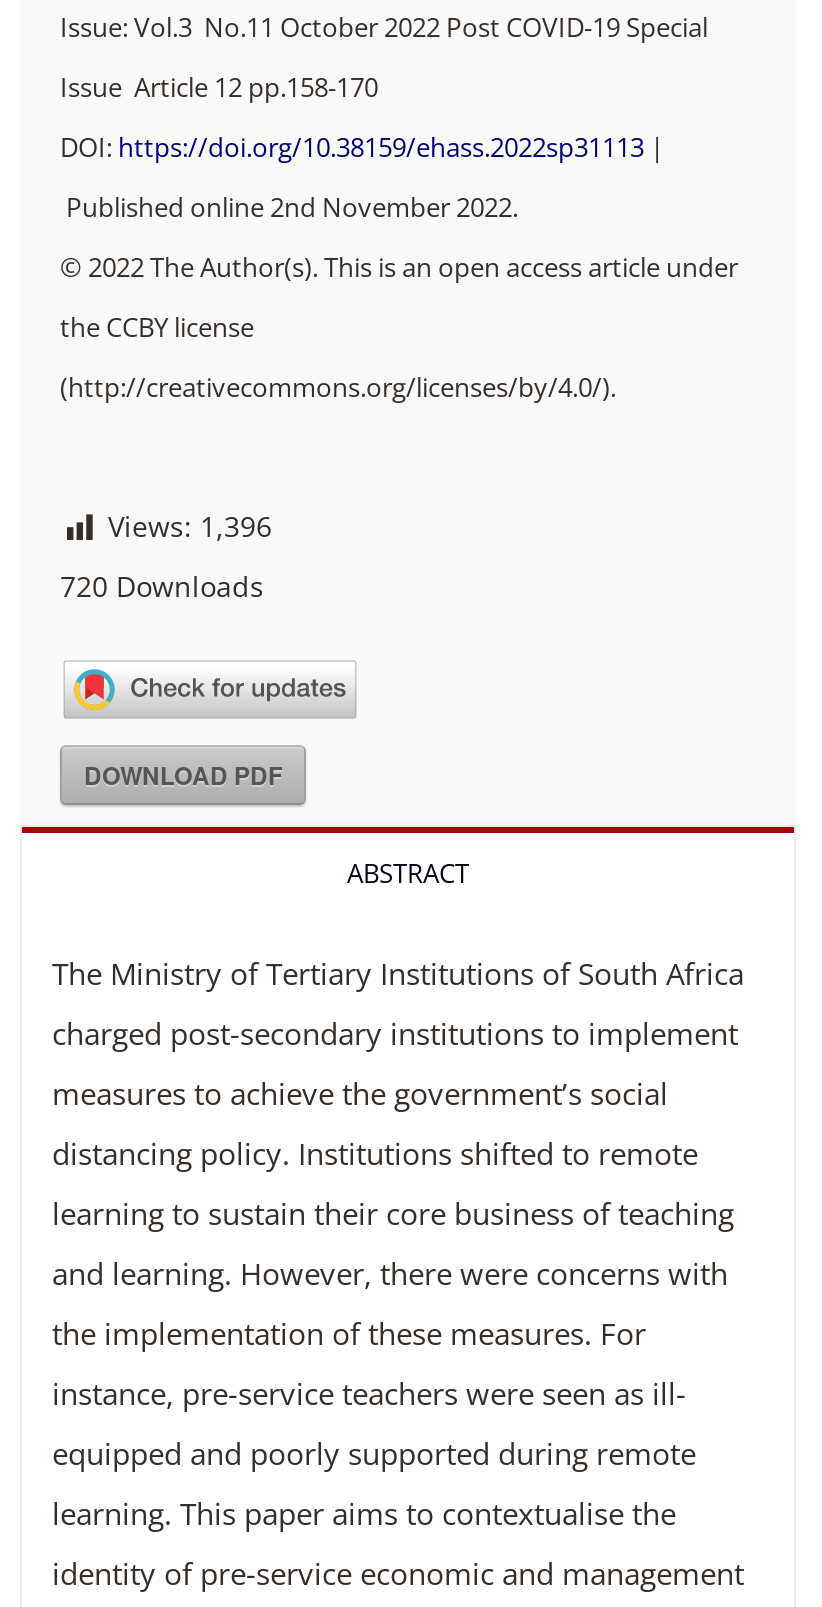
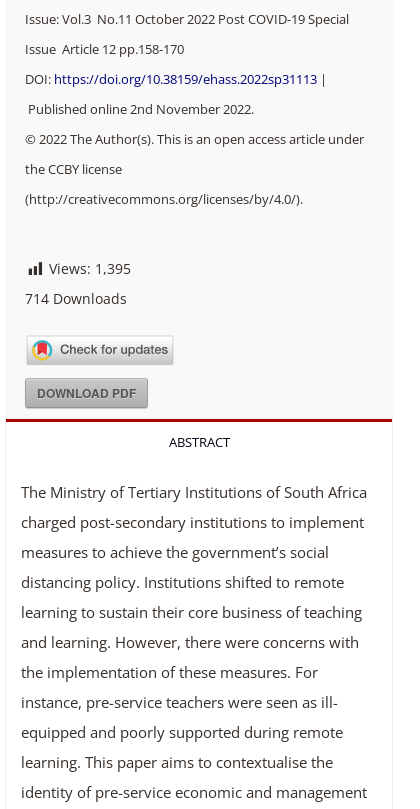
[108,508,272,546] Views: 1,396 -> [49,259,131,278] Views: 1,395
[60,568,264,606] 720 Downloads -> [25,289,127,308] 714 Downloads

